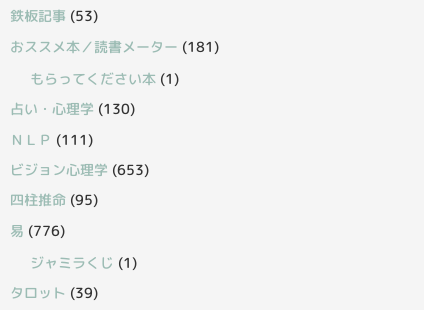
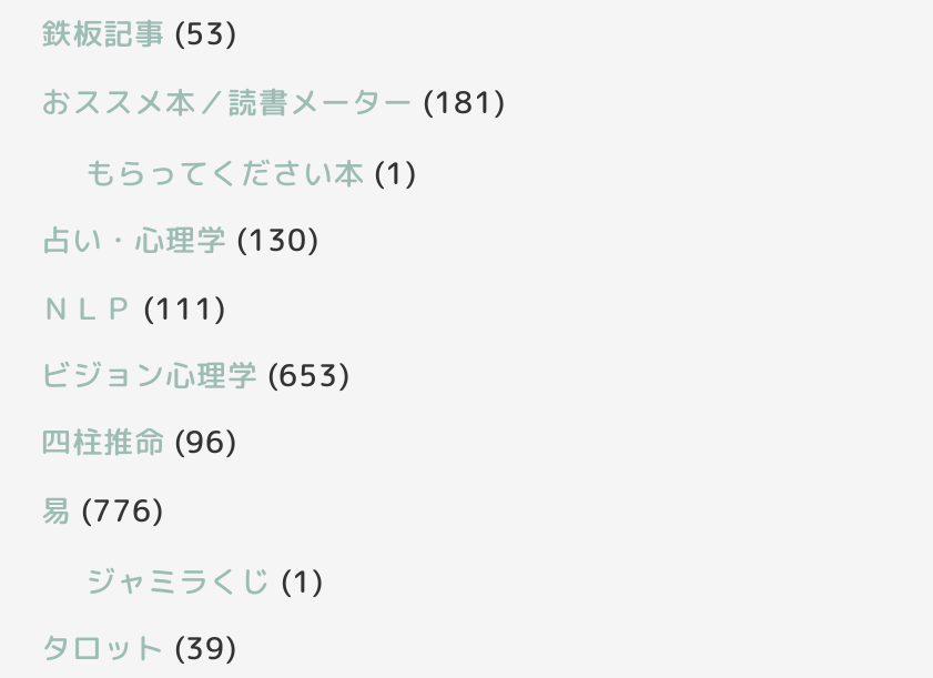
[10,190,98,209] 四柱推命(95) -> [41,420,236,463] 四柱推命(96)

